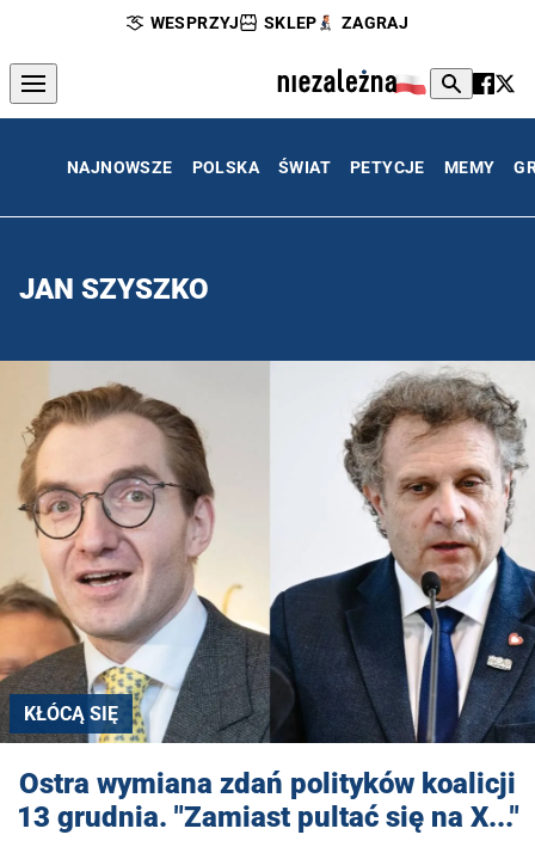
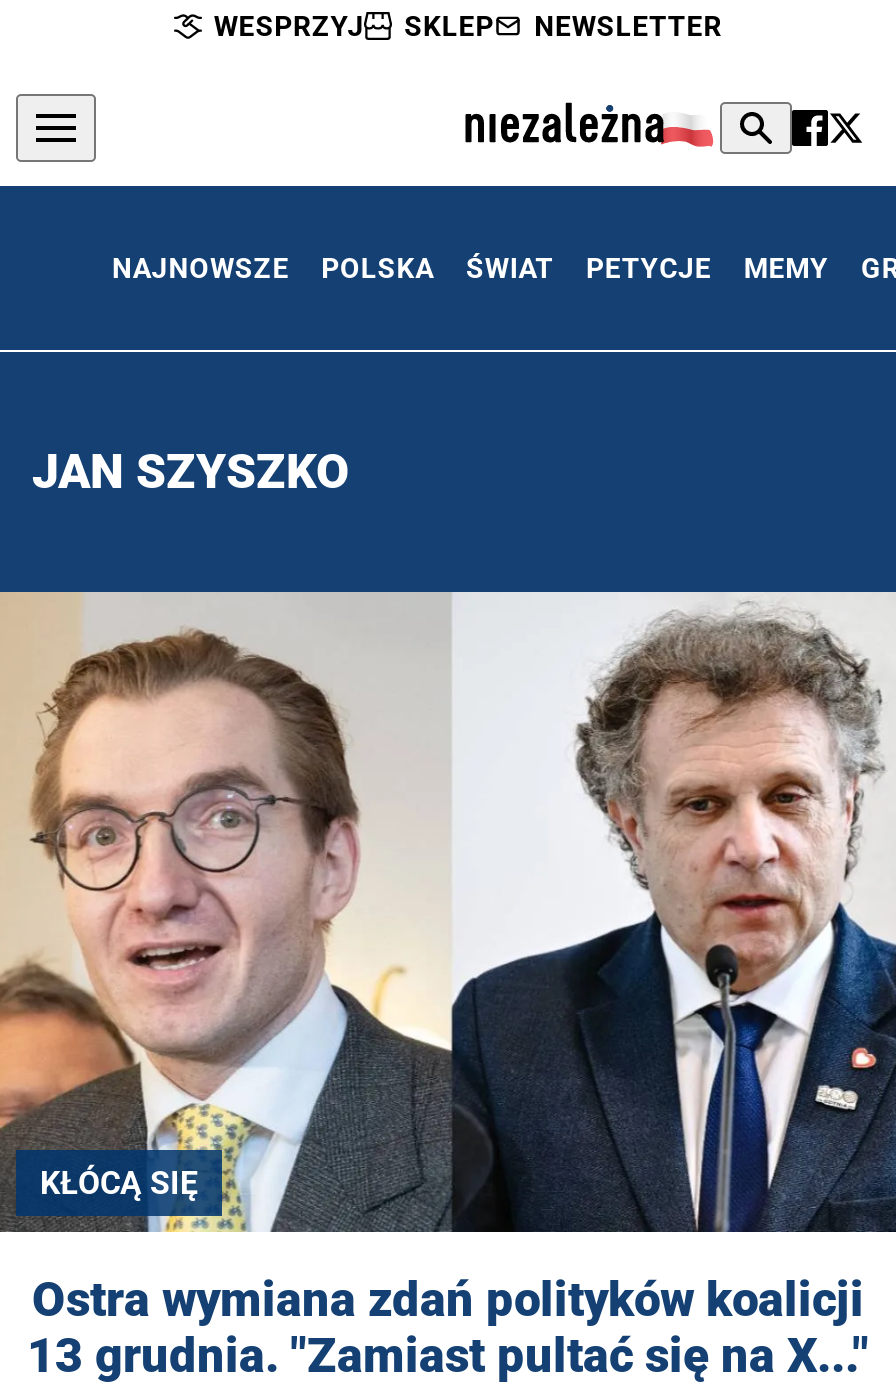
[341,13,409,32] ZAGRAJ -> [534,10,722,42] NEWSLETTER

